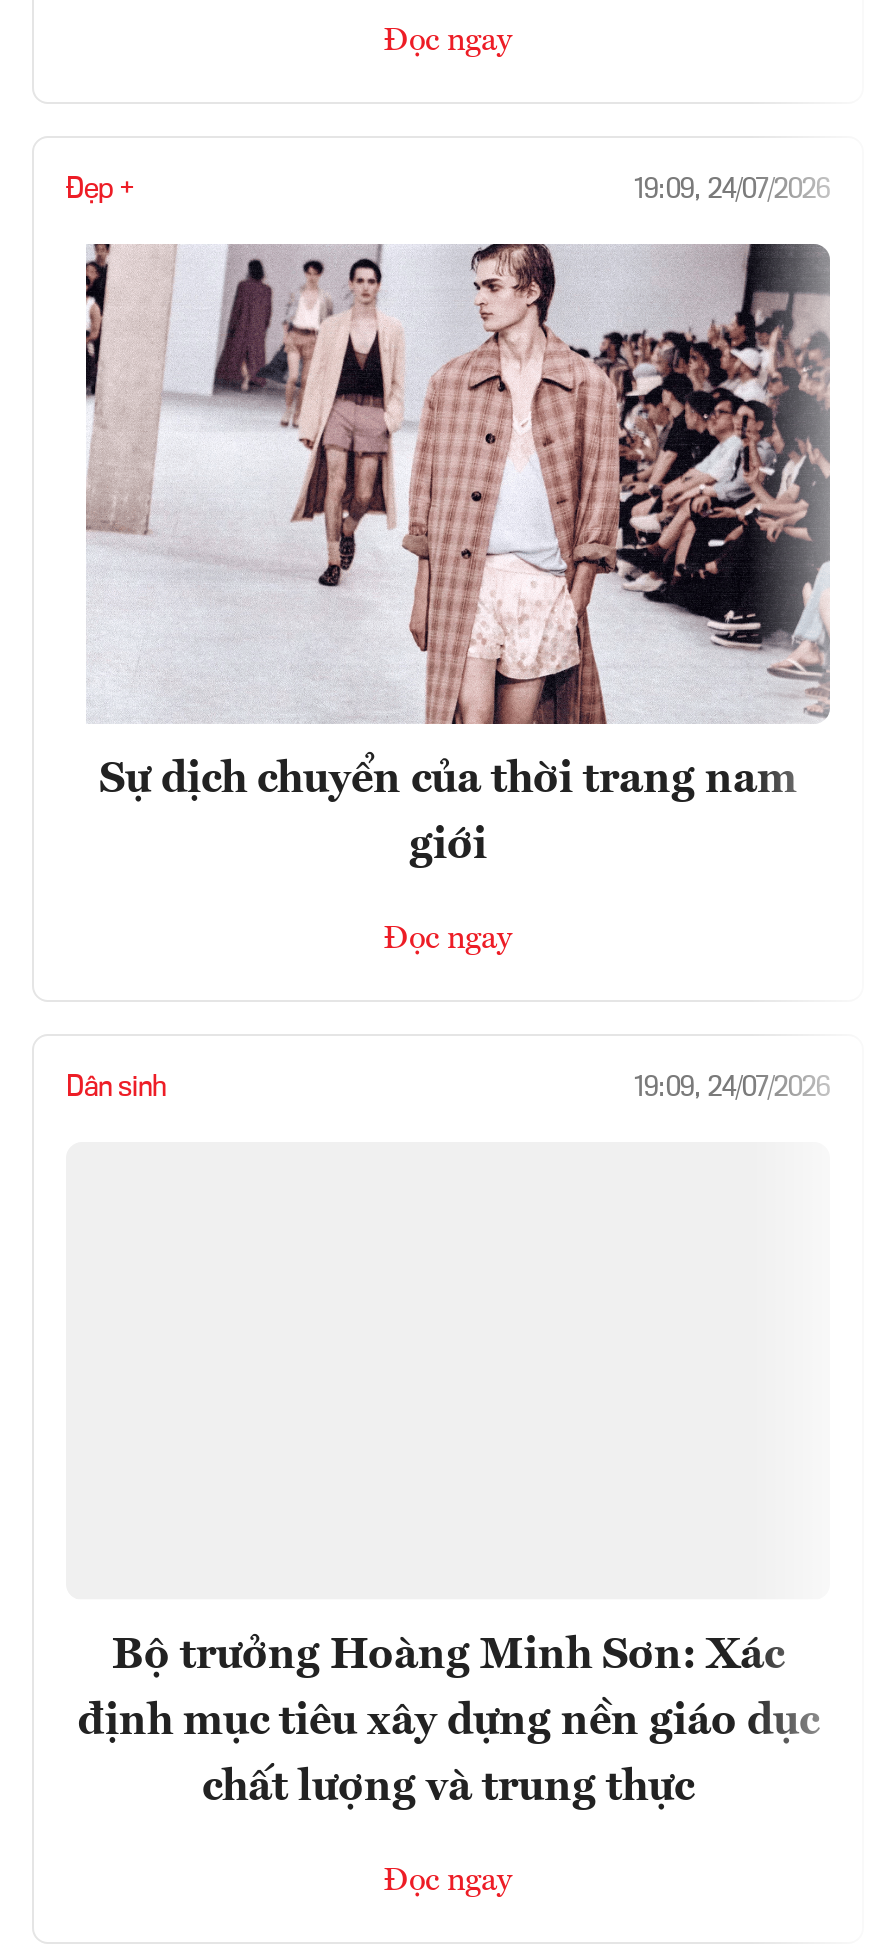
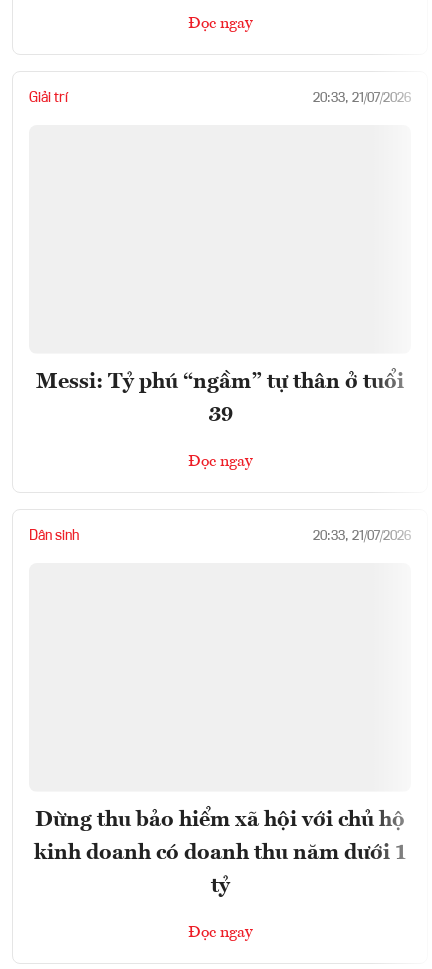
[66,176,830,204] Đẹp + | 19:09, 24/07/2026 -> [29,91,411,105] Giải trí | 20:33, 21/07/2026
[84,242,832,722] [image] -> none
[99,758,797,802] Sự dịch chuyển của thời trang nam -> [36,371,404,393] Messi: Tỷ phú “ngầm” tự thân ở tuổi
[409,824,487,868] giới -> [207,404,232,426] 39
[634,1076,830,1102] 19:09, 24/07/2026 -> [313,530,411,543] 20:33, 21/07/2026
[112,1634,784,1678] Bộ trưởng Hoàng Minh Sơn: Xác -> [35,809,405,831] Dừng thu bảo hiểm xã hội với chủ hộ
[77,1700,819,1744] định mục tiêu xây dựng nền giáo dục -> [34,842,406,864] kinh doanh có doanh thu năm dưới 1
[202,1766,694,1810] chất lượng và trung thực -> [210,875,229,897] tỷ

